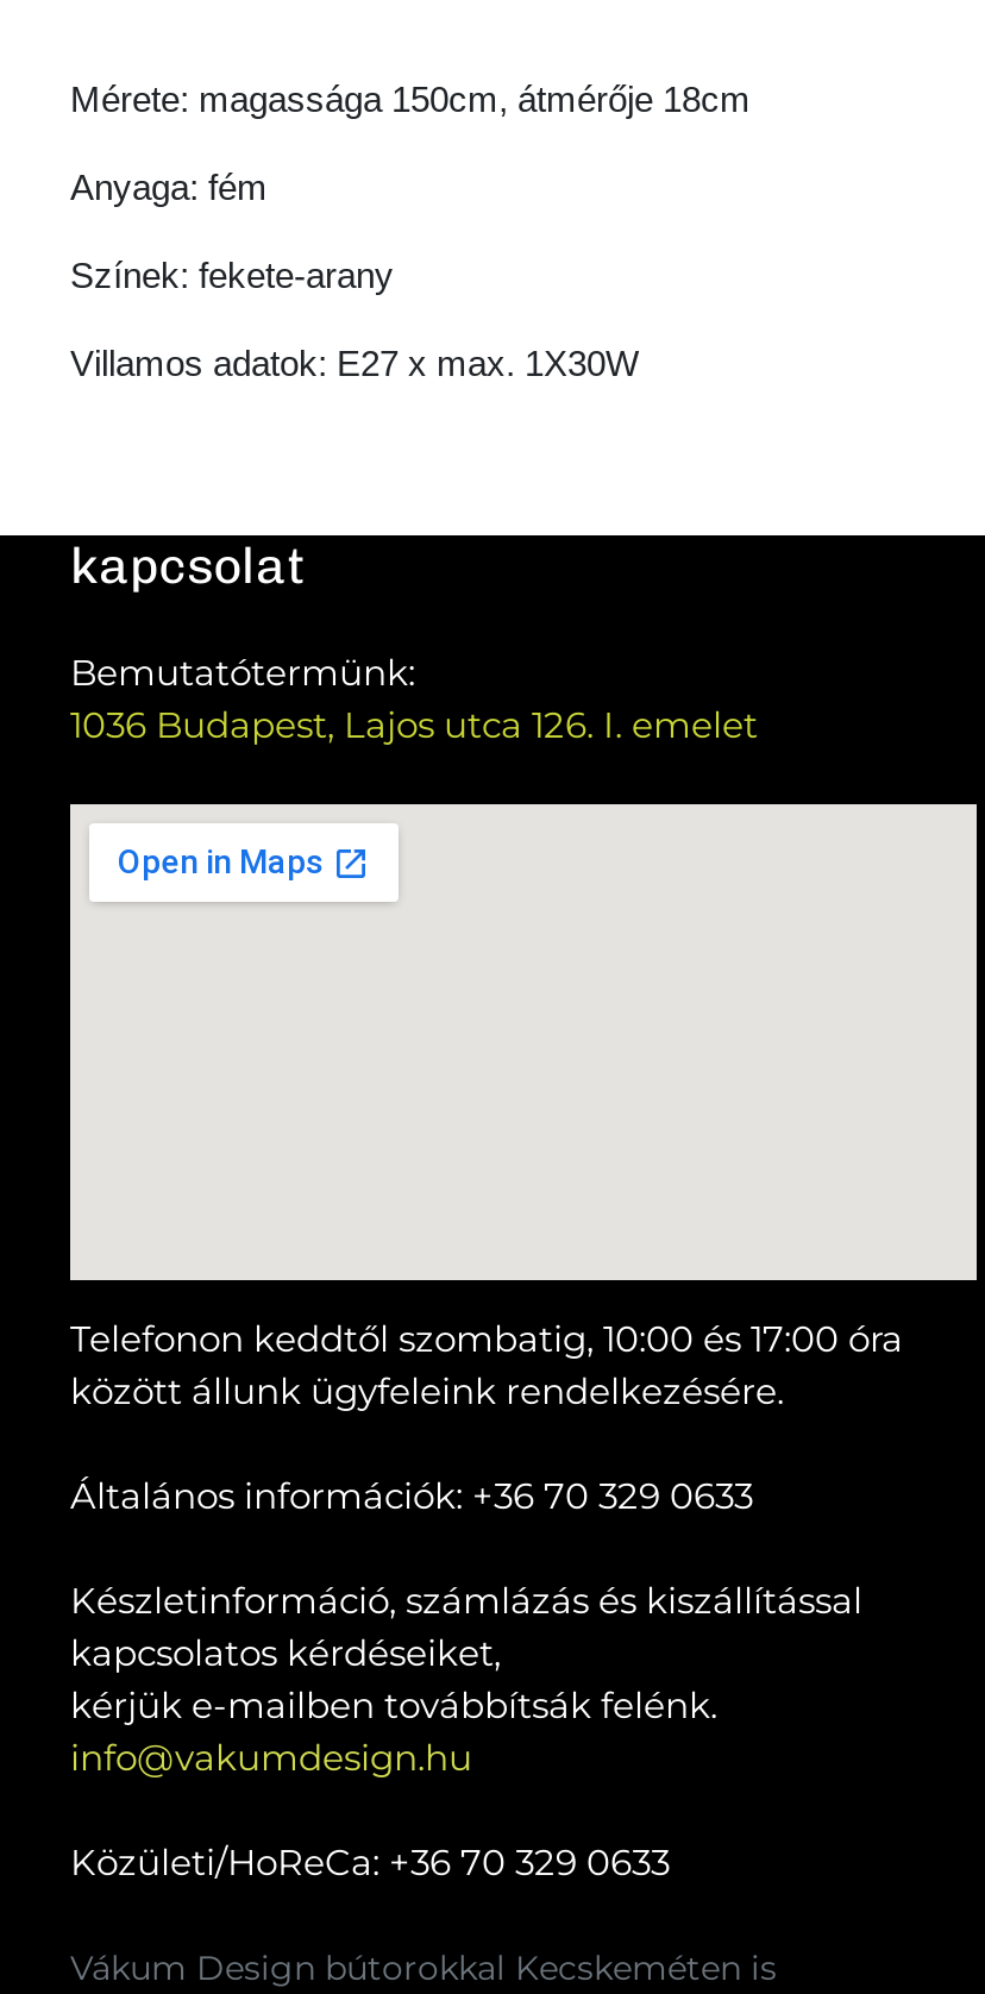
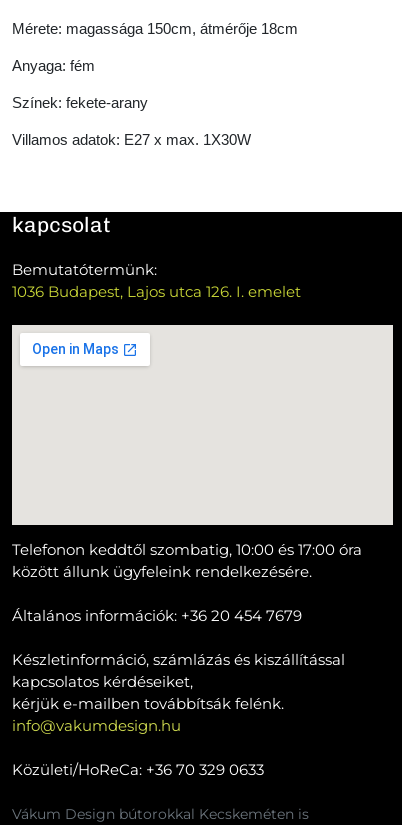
[70,1472,753,1517] Általános információk: +36 70 329 0633 -> [12,606,302,625] Általános információk: +36 20 454 7679

